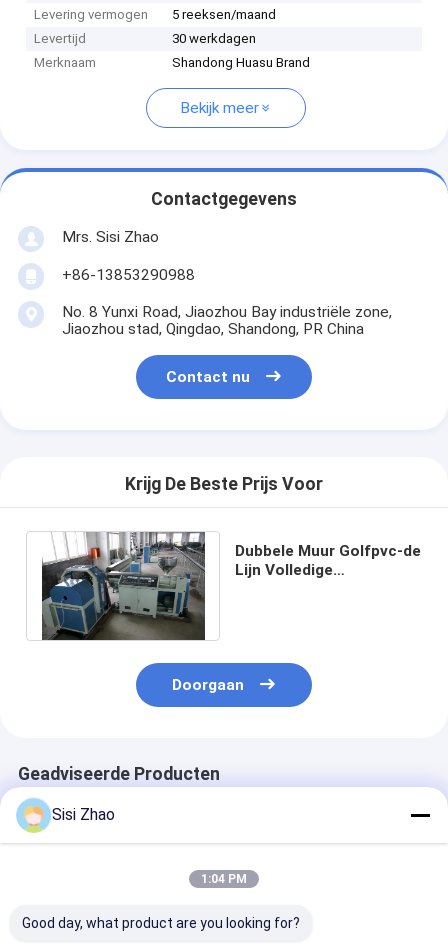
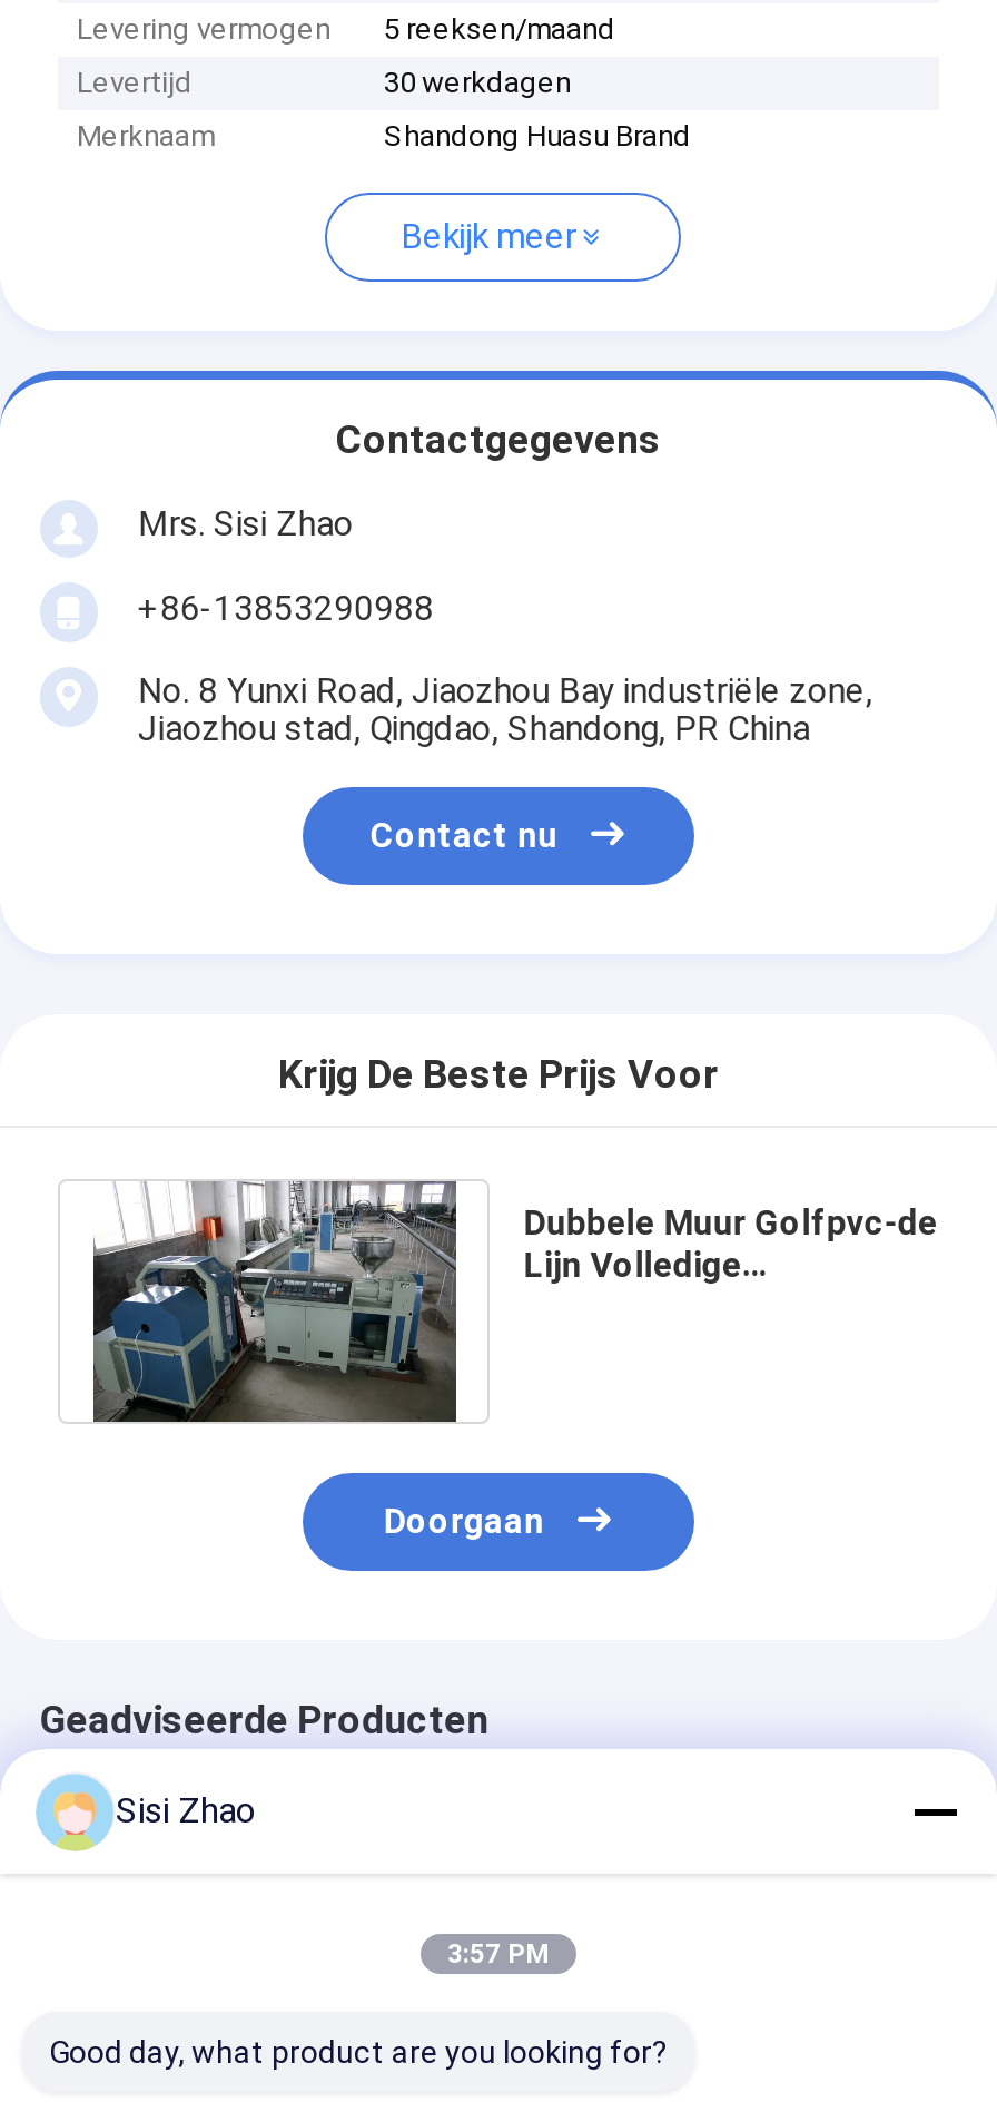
[201,872,247,886] 1:04 PM -> [447,1938,550,1969] 3:57 PM

